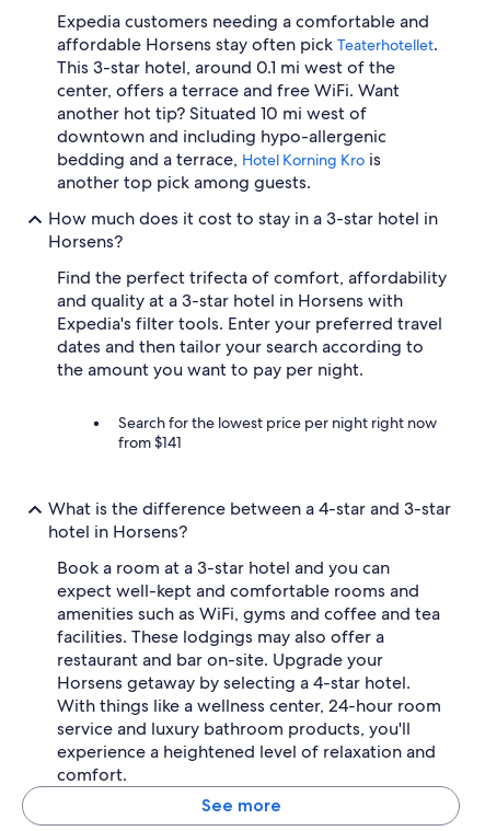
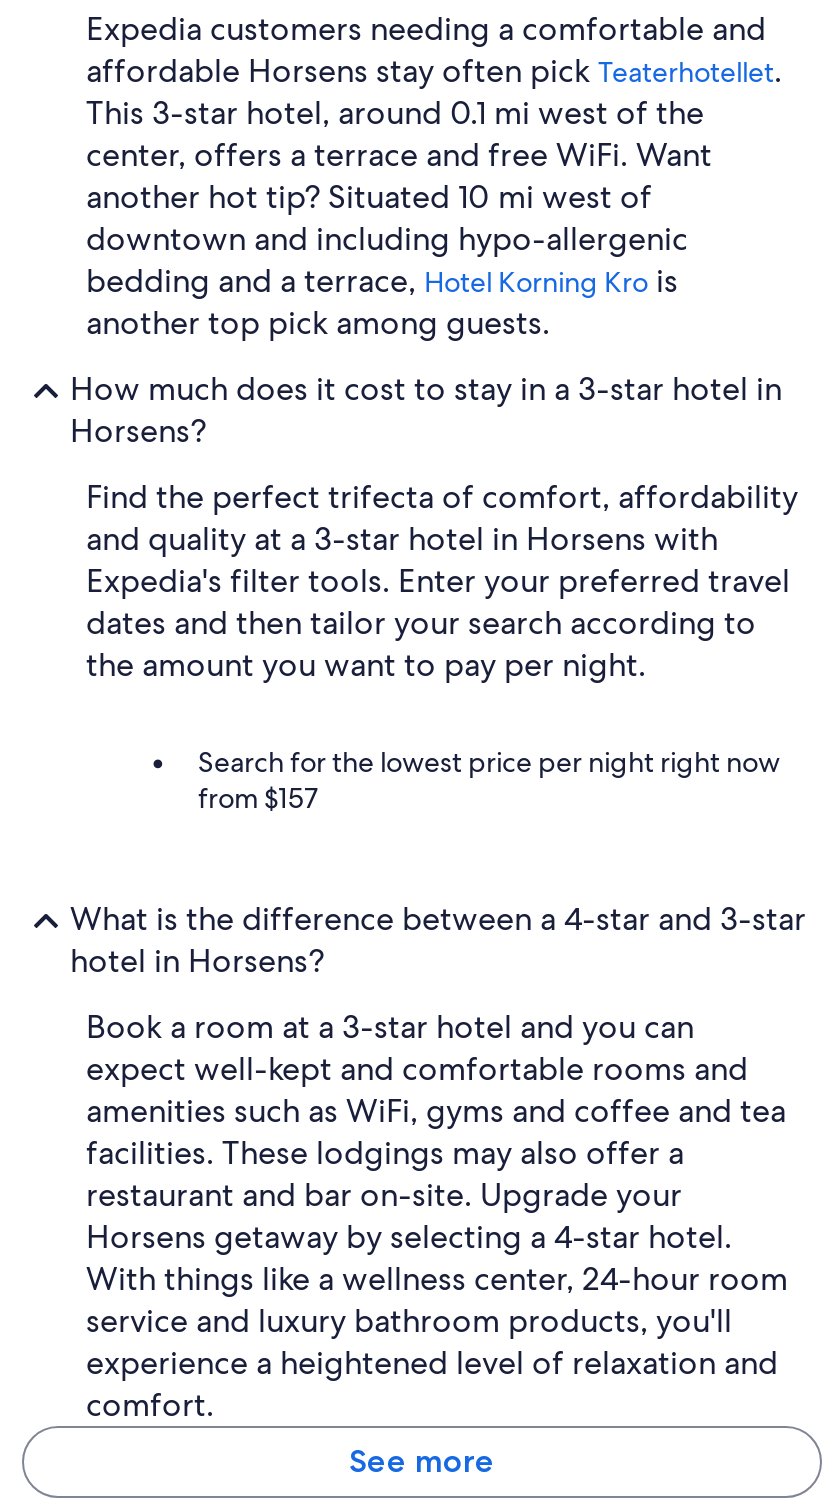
[118,433,182,453] from $141 -> [198,781,318,817] from $157

